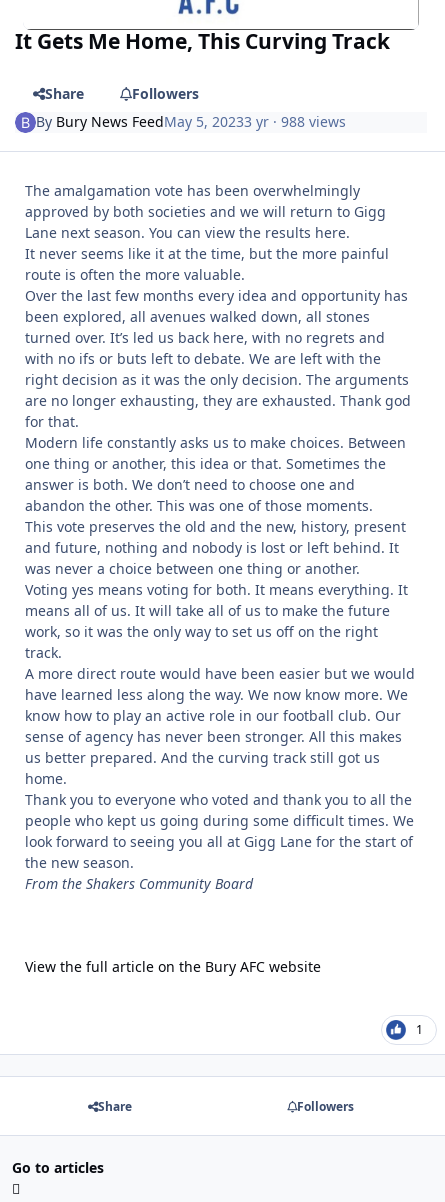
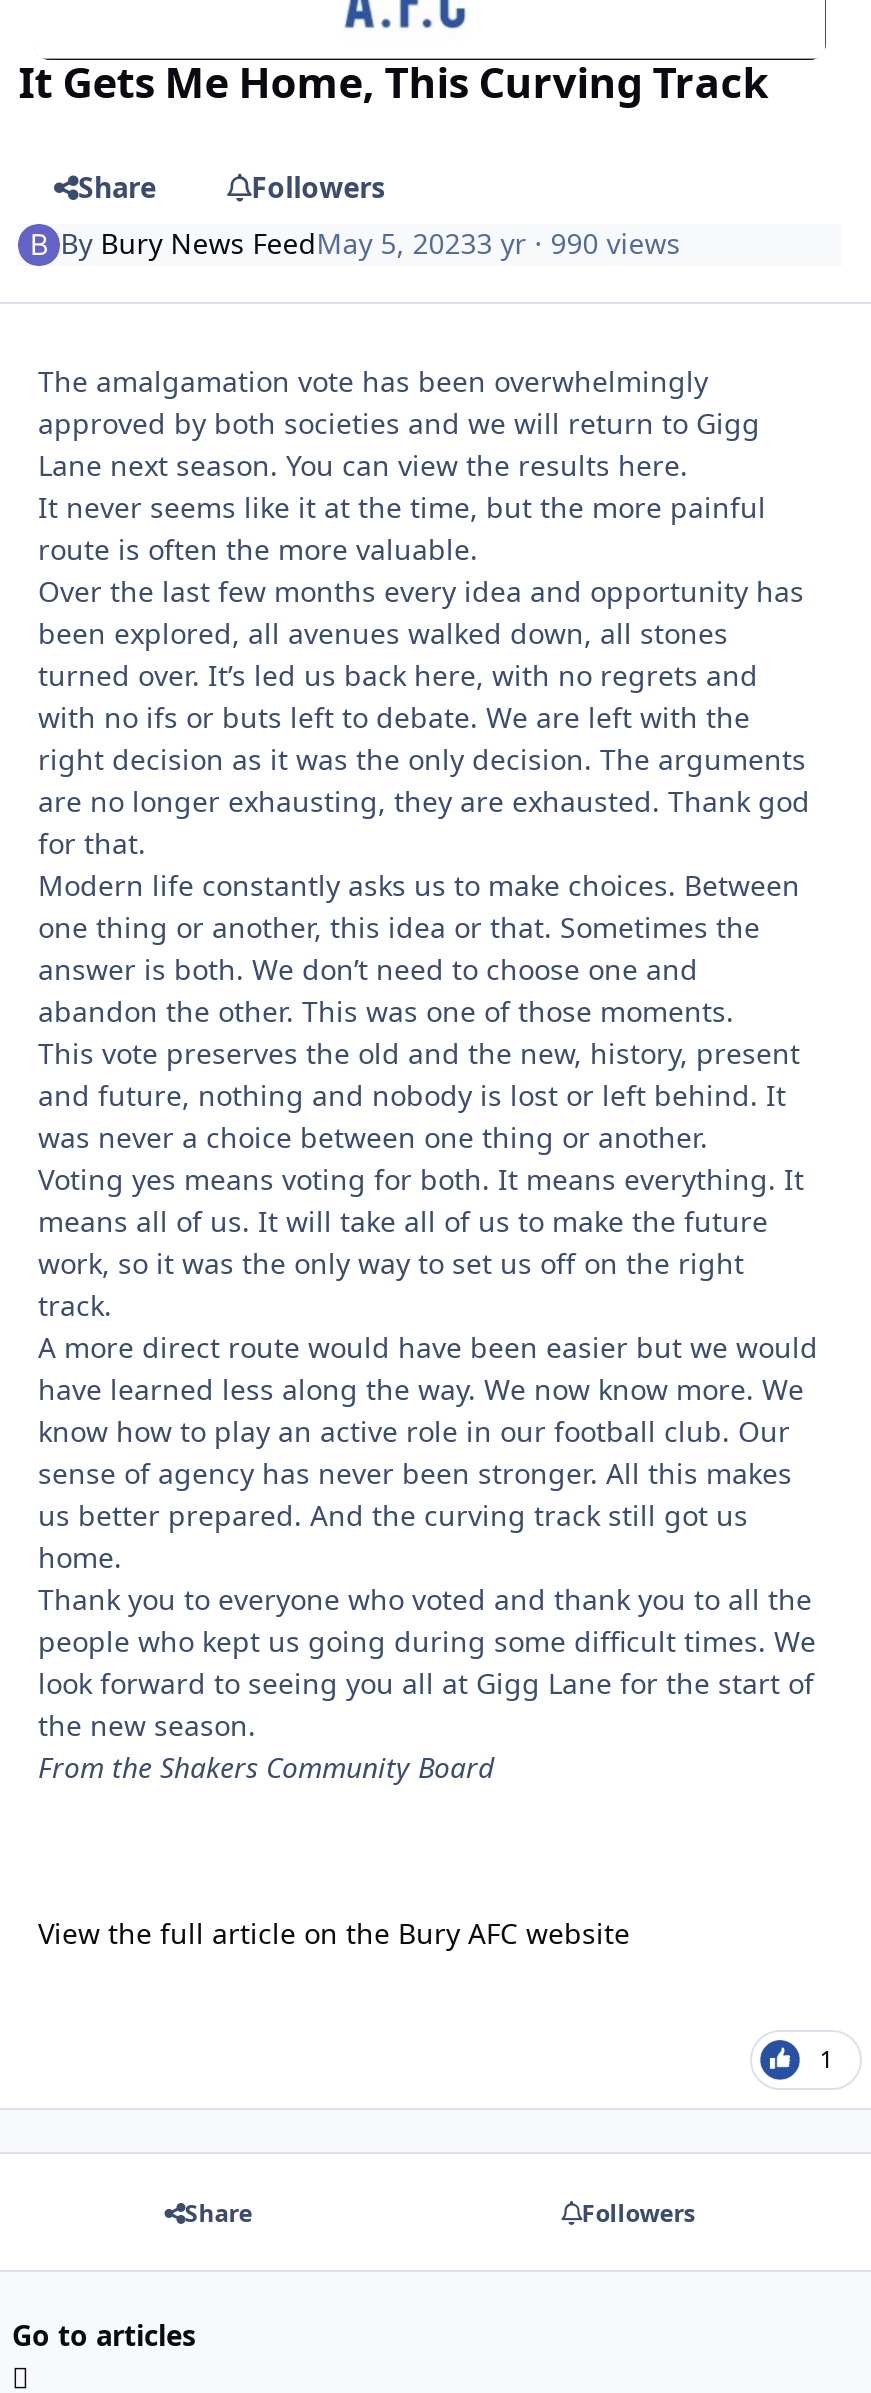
[36,112,346,131] By Bury News FeedMay 5, 20233 yr · 988 views -> [60,225,680,263] By Bury News FeedMay 5, 20233 yr · 990 views

